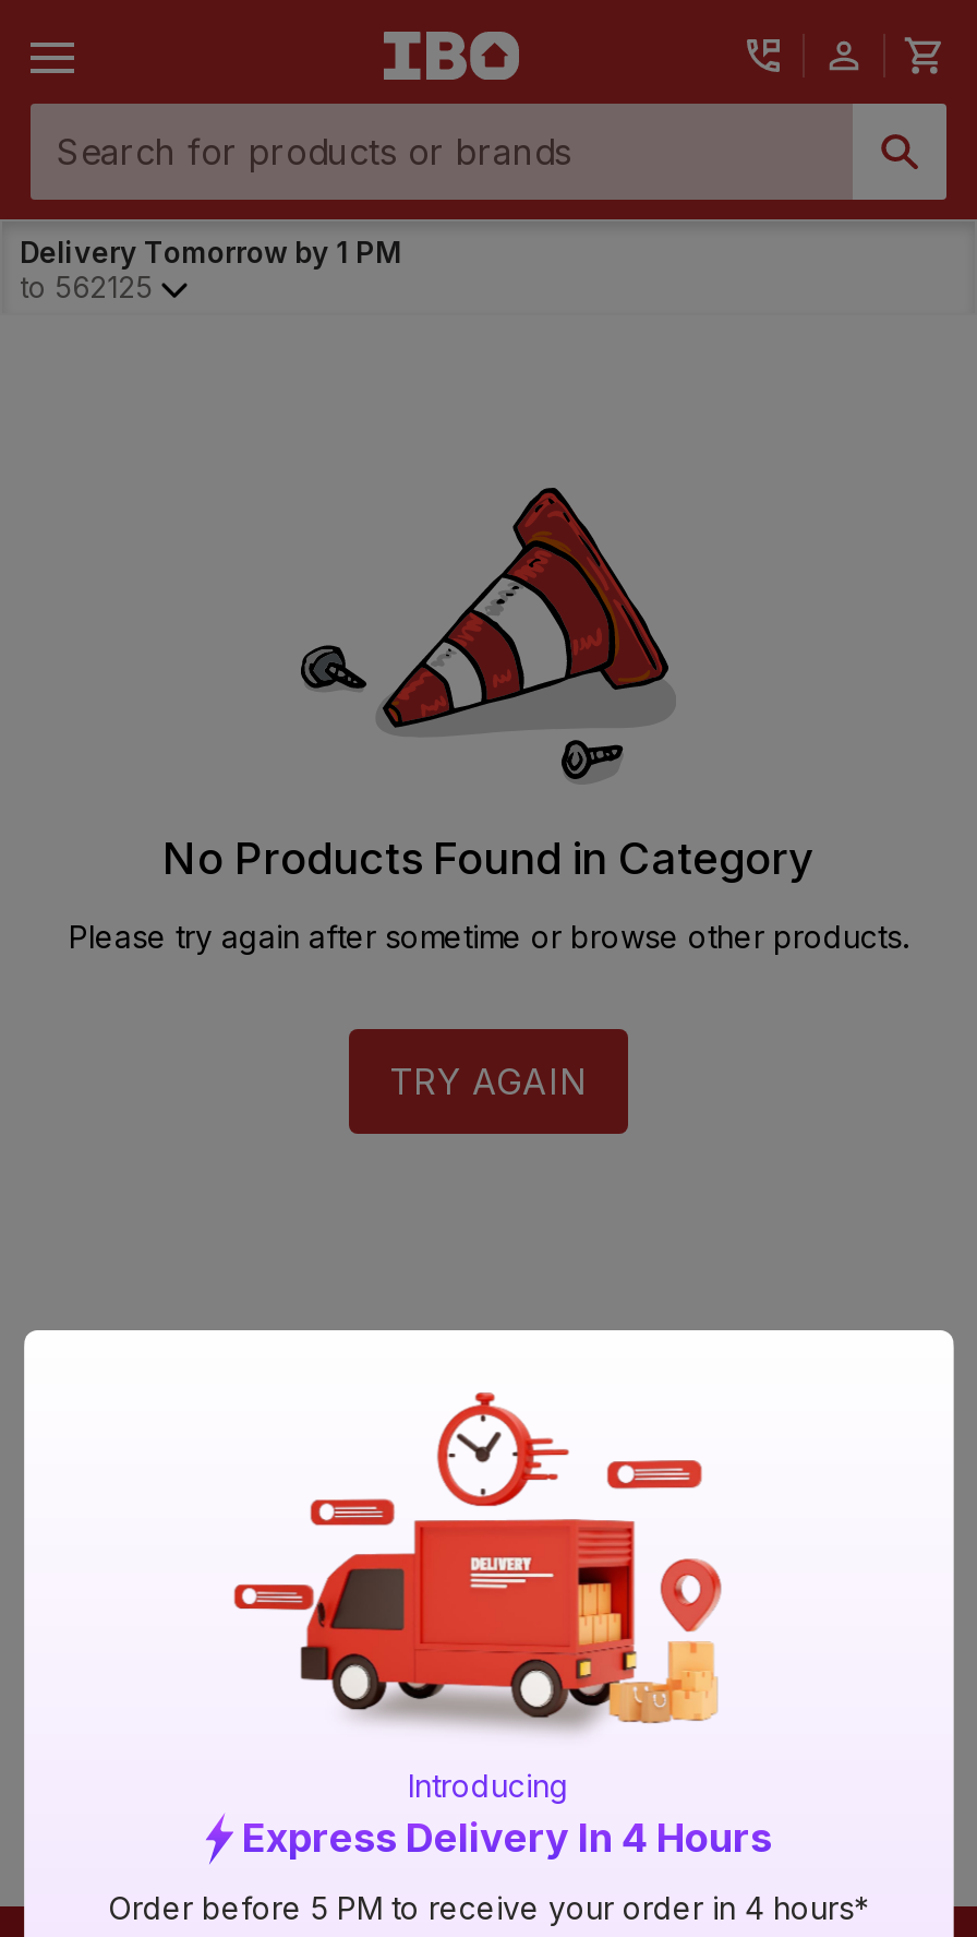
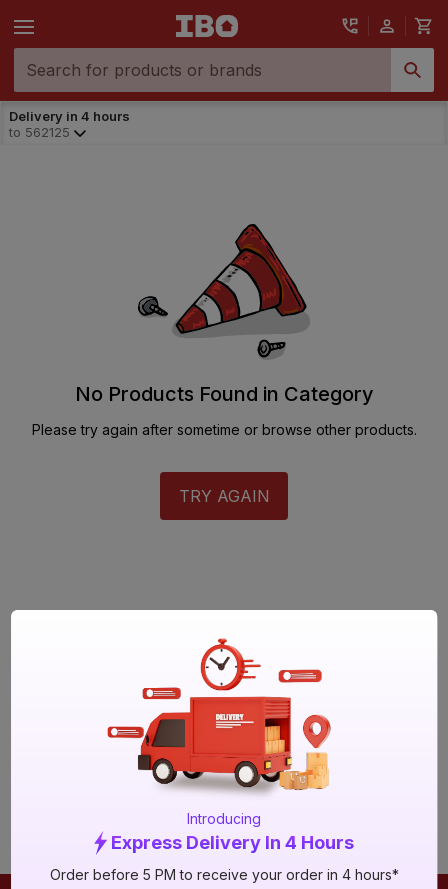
[20,235,401,270] Delivery Tomorrow by 1 PM -> [9,108,130,124] Delivery in 4 hours

